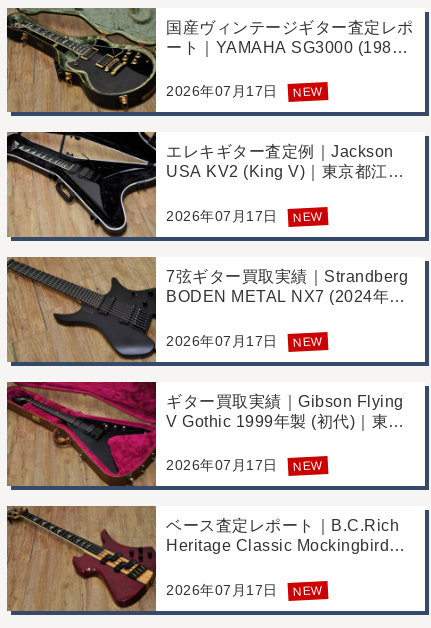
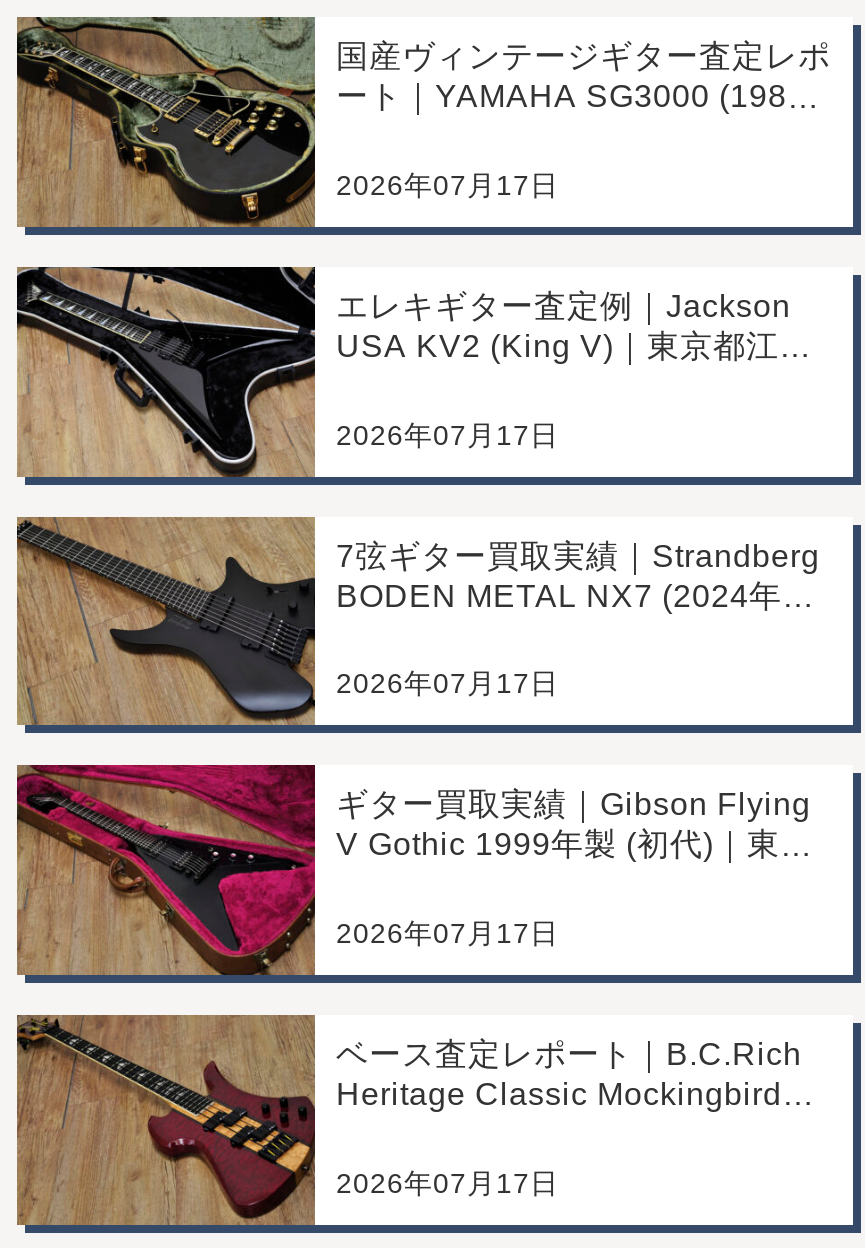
[293,85,323,100] NEW -> none
[293,209,323,225] NEW -> none
[293,334,323,349] NEW -> none
[293,459,323,474] NEW -> none
[293,583,323,599] NEW -> none

